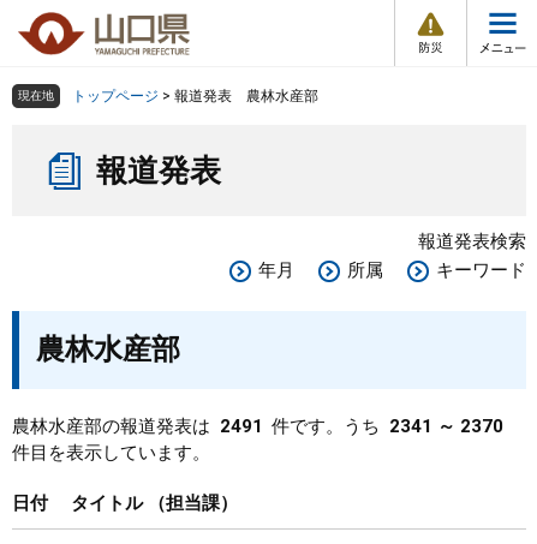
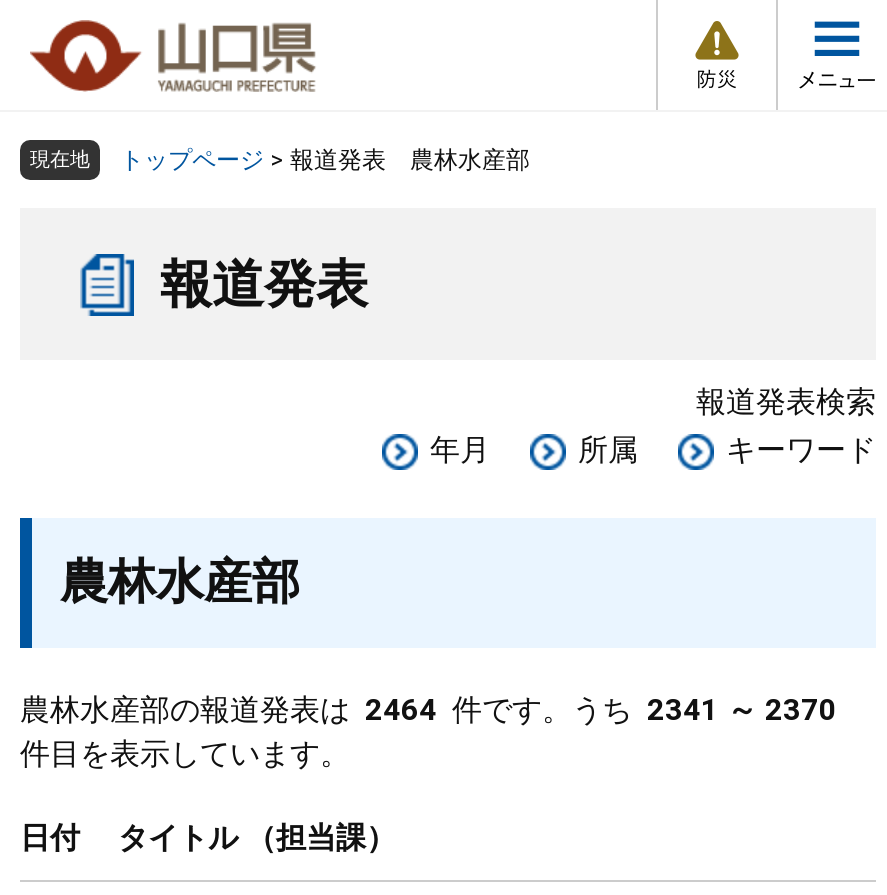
[12,416,503,437] 農林水産部の報道発表は 2491 件です。うち 2341 ～ 2370 -> [20,692,837,728] 農林水産部の報道発表は 2464 件です。うち 2341 ～ 2370

